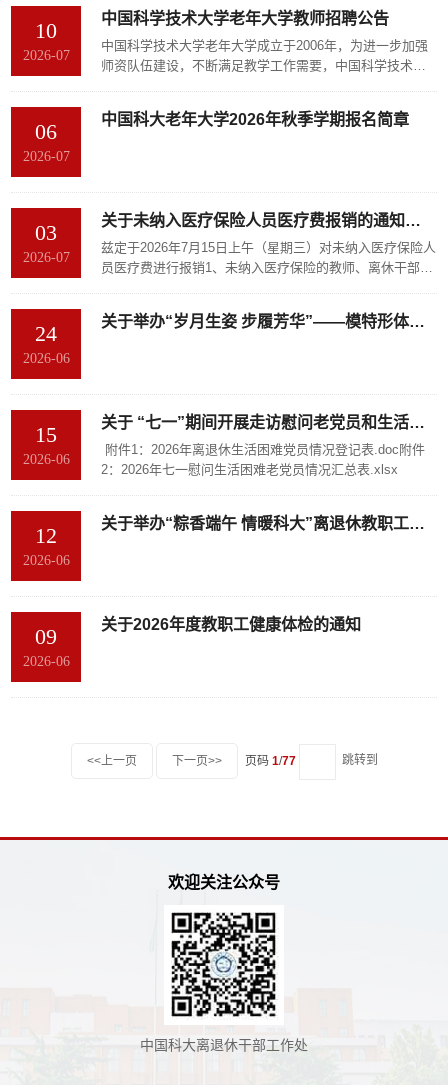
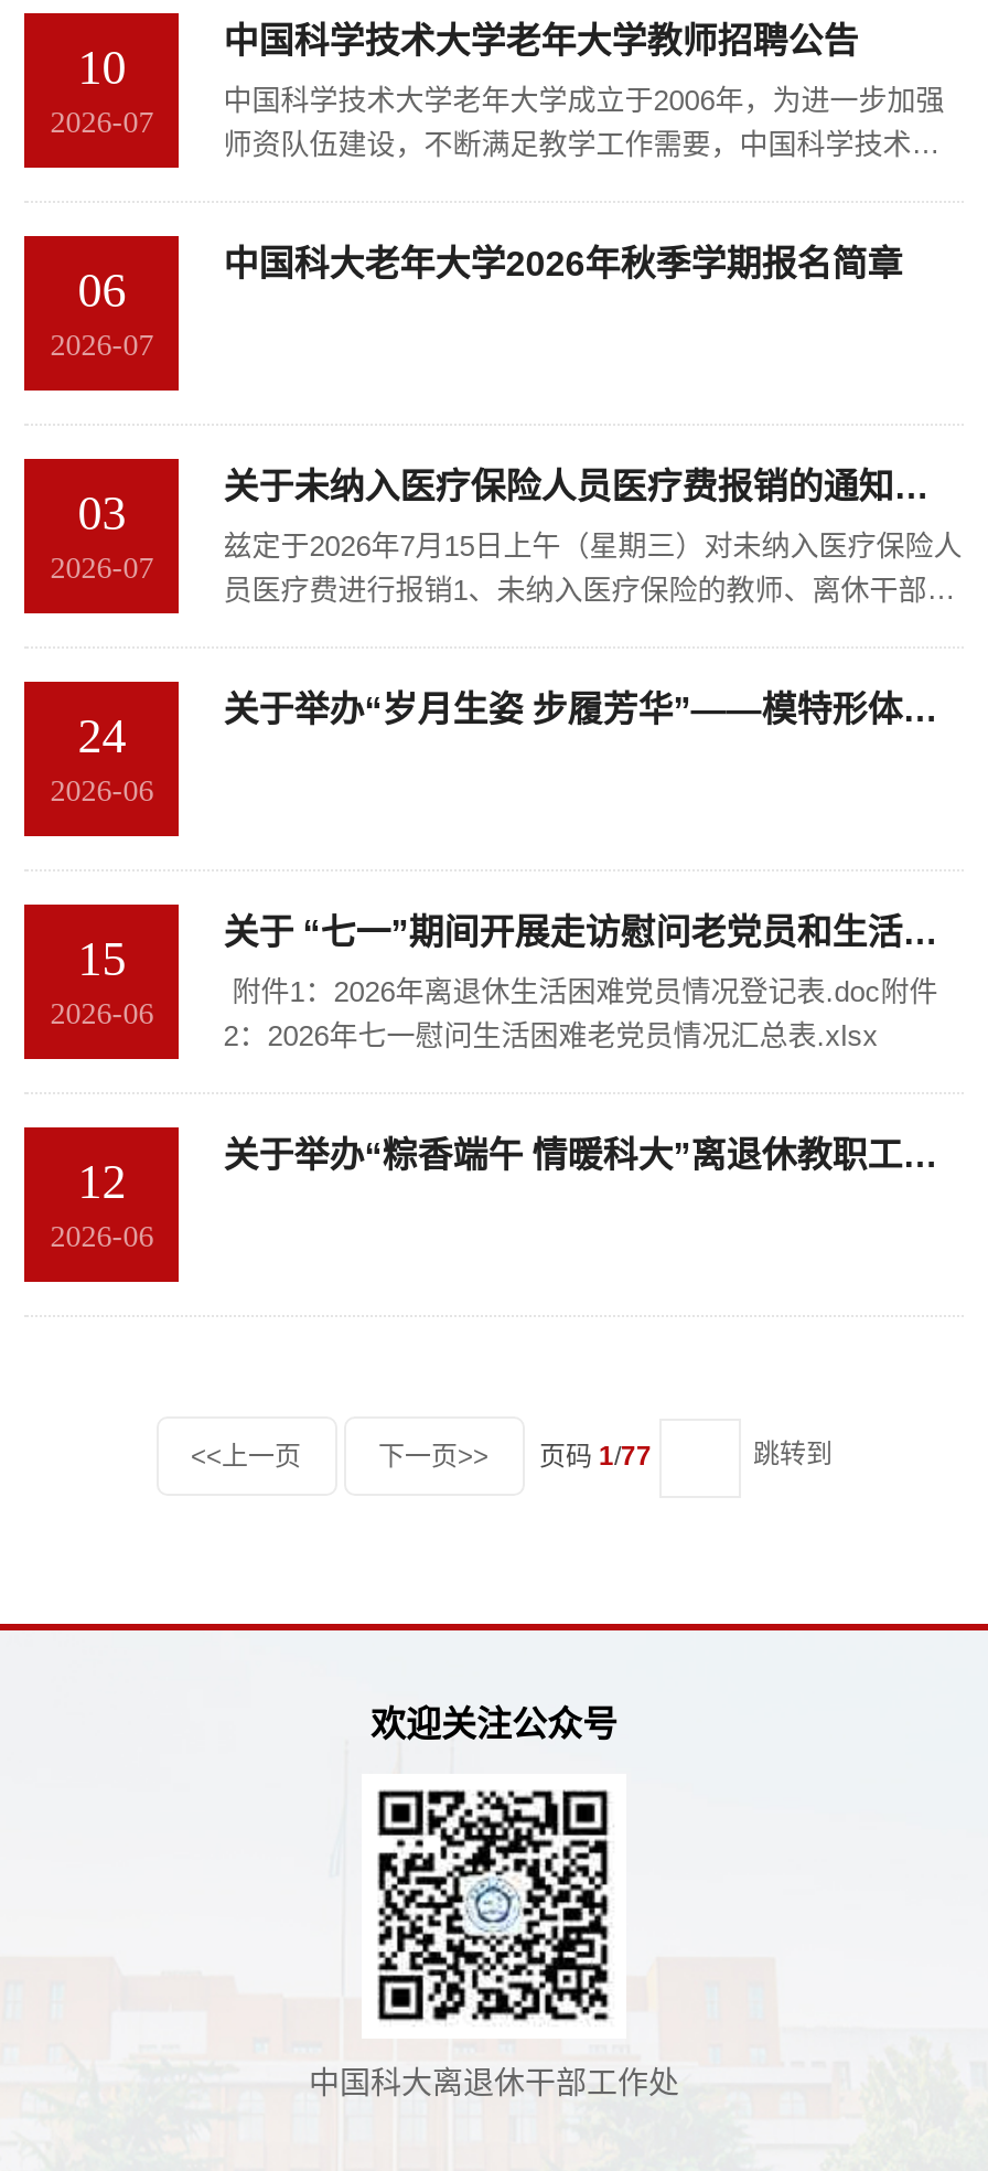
[101,616,361,633] 关于2026年度教职工健康体检的通知 -> none
[23,624,70,669] 09 | 2026-06 -> none

